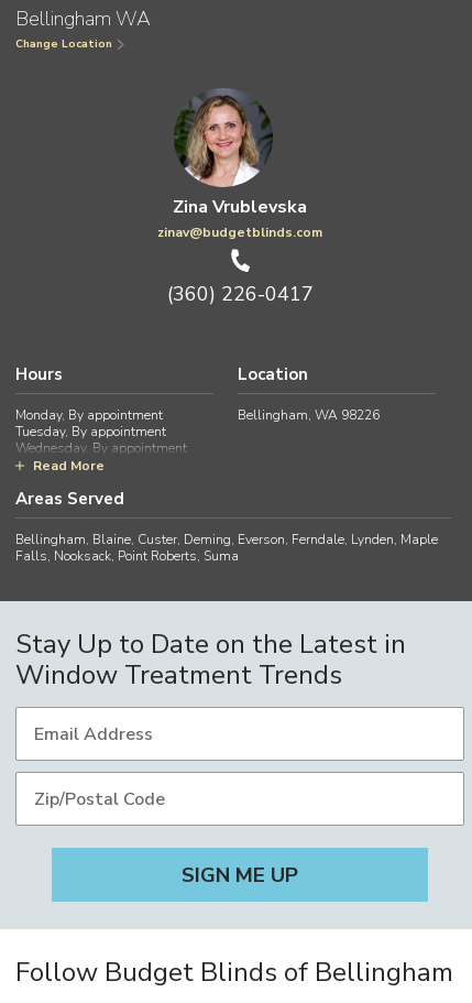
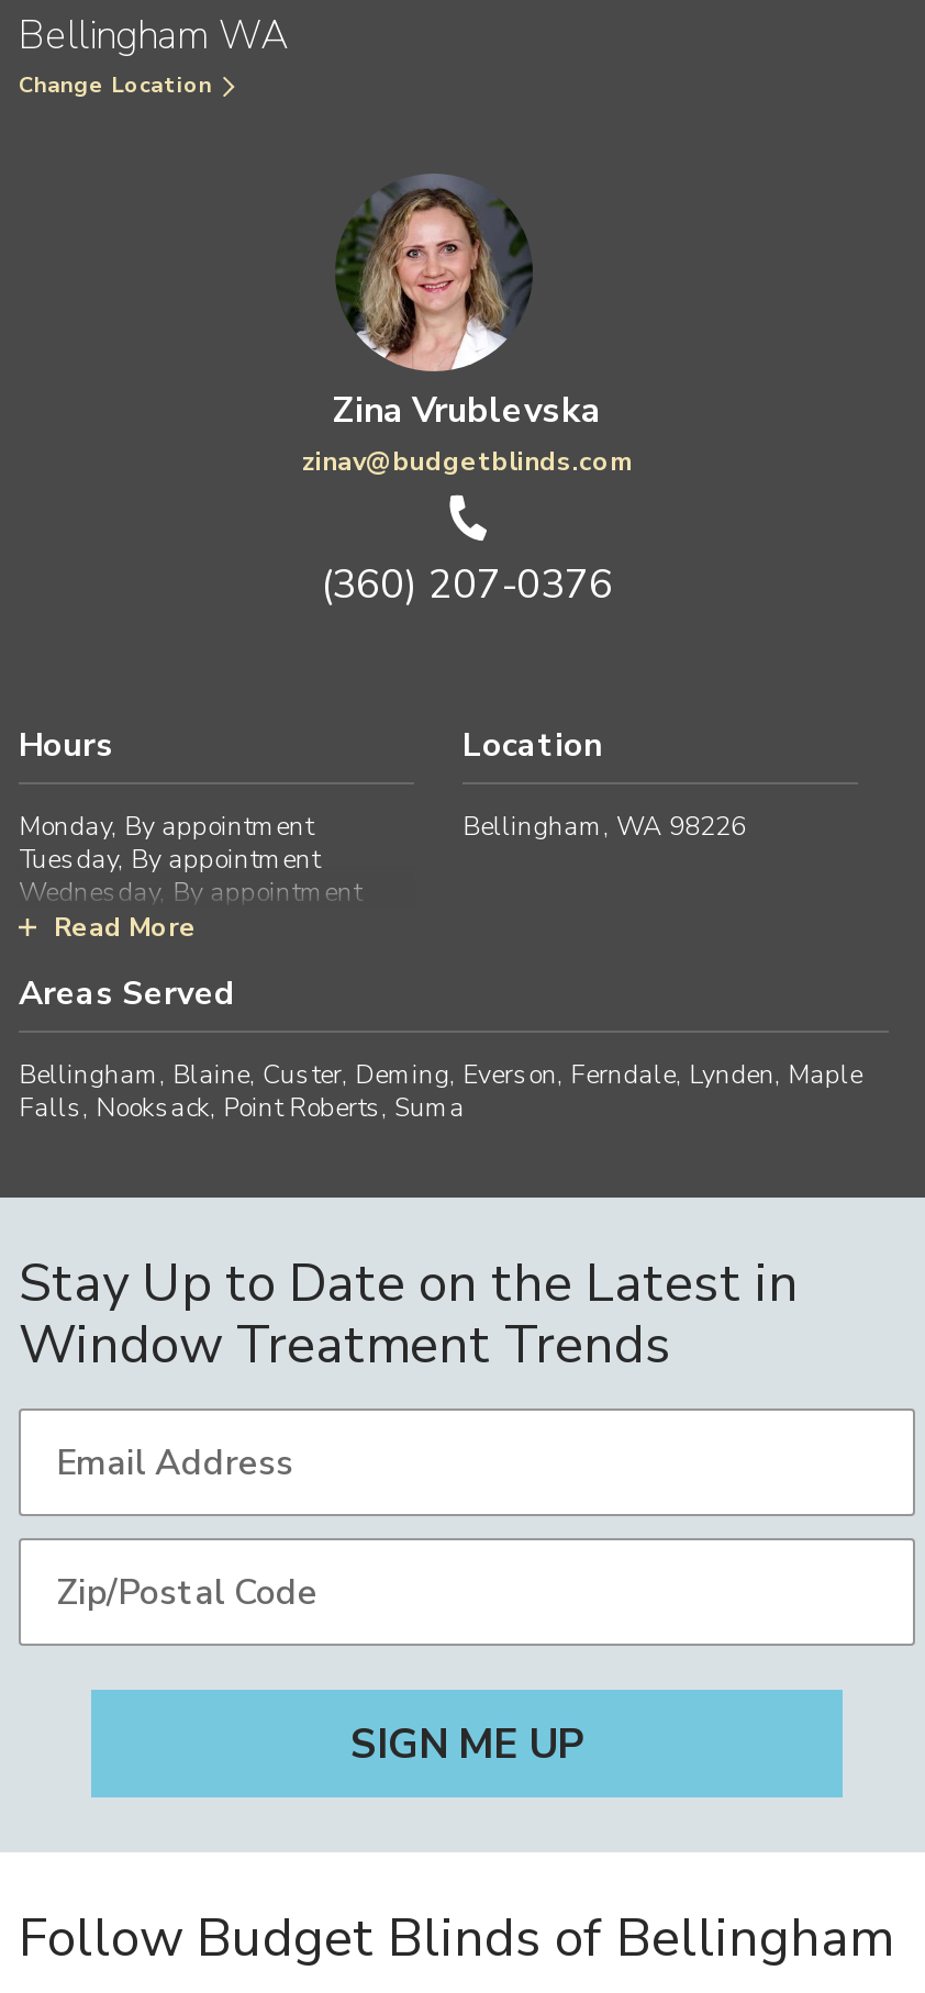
[167,281,313,308] (360) 226-0417 -> [321,559,613,612] (360) 207-0376

